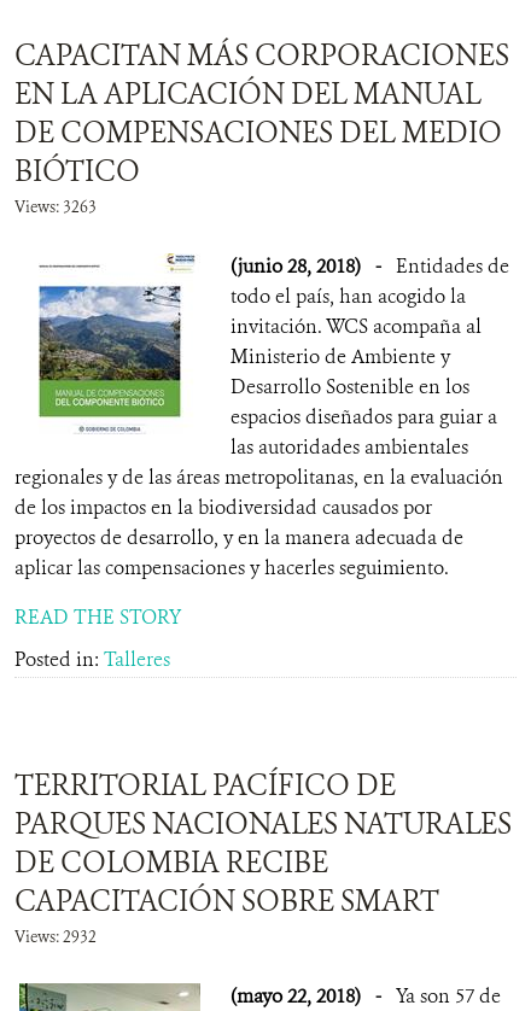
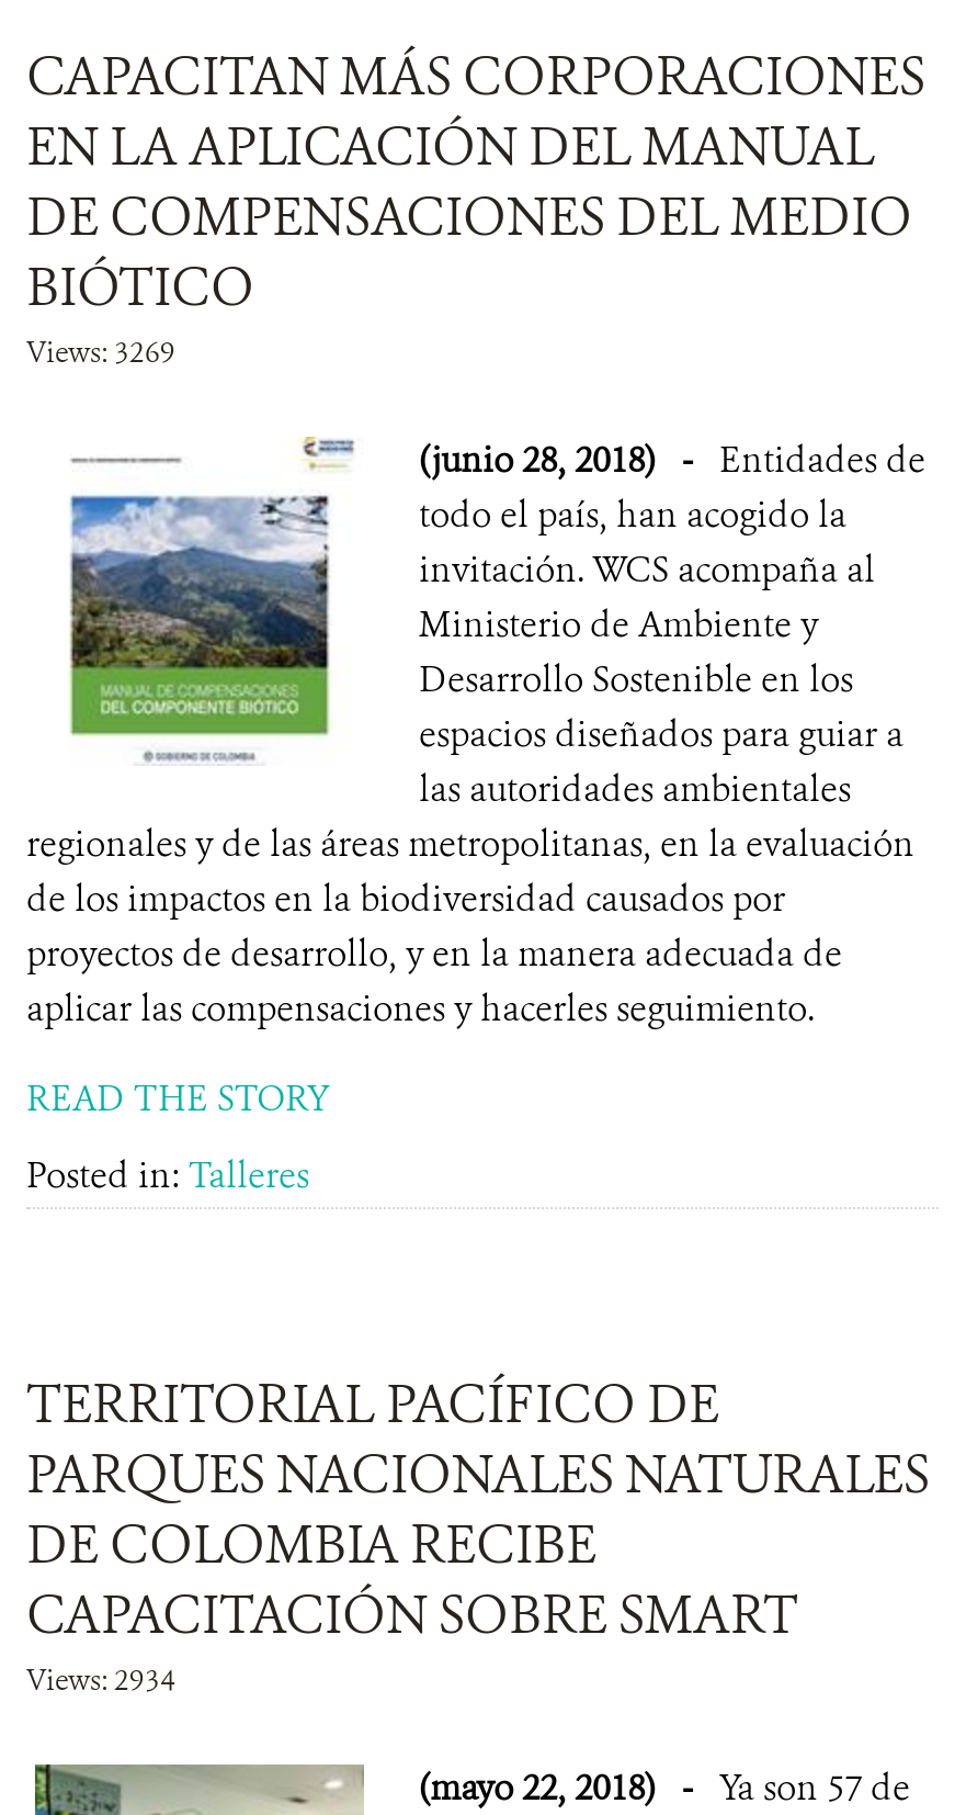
[14,197,97,217] Views: 3263 -> [26,334,175,371] Views: 3269
[14,927,97,947] Views: 2932 -> [26,1661,175,1699] Views: 2934

